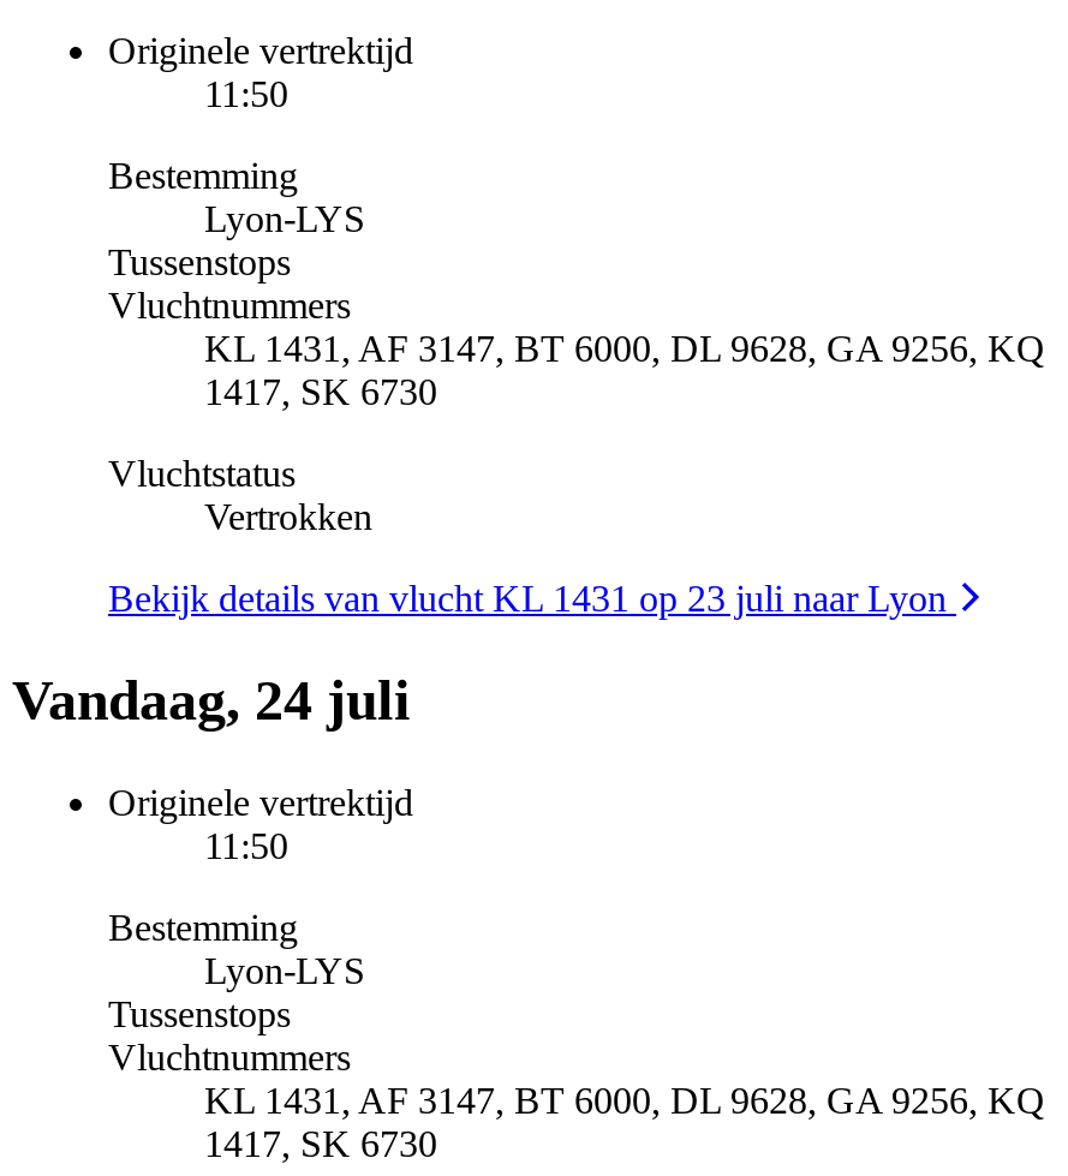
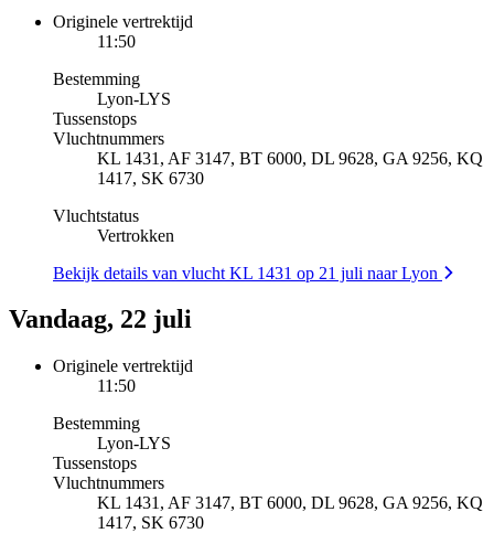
[108,577,956,617] Bekijk details van vlucht KL 1431 op 23 juli naar Lyon -> [53,263,442,282] Bekijk details van vlucht KL 1431 op 21 juli naar Lyon
[12,668,411,730] Vandaag, 24 juli -> [9,305,192,334] Vandaag, 22 juli

